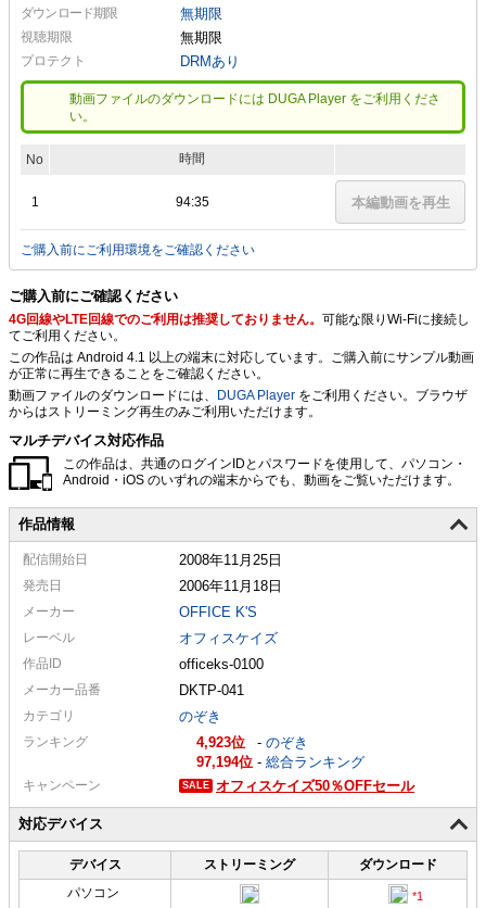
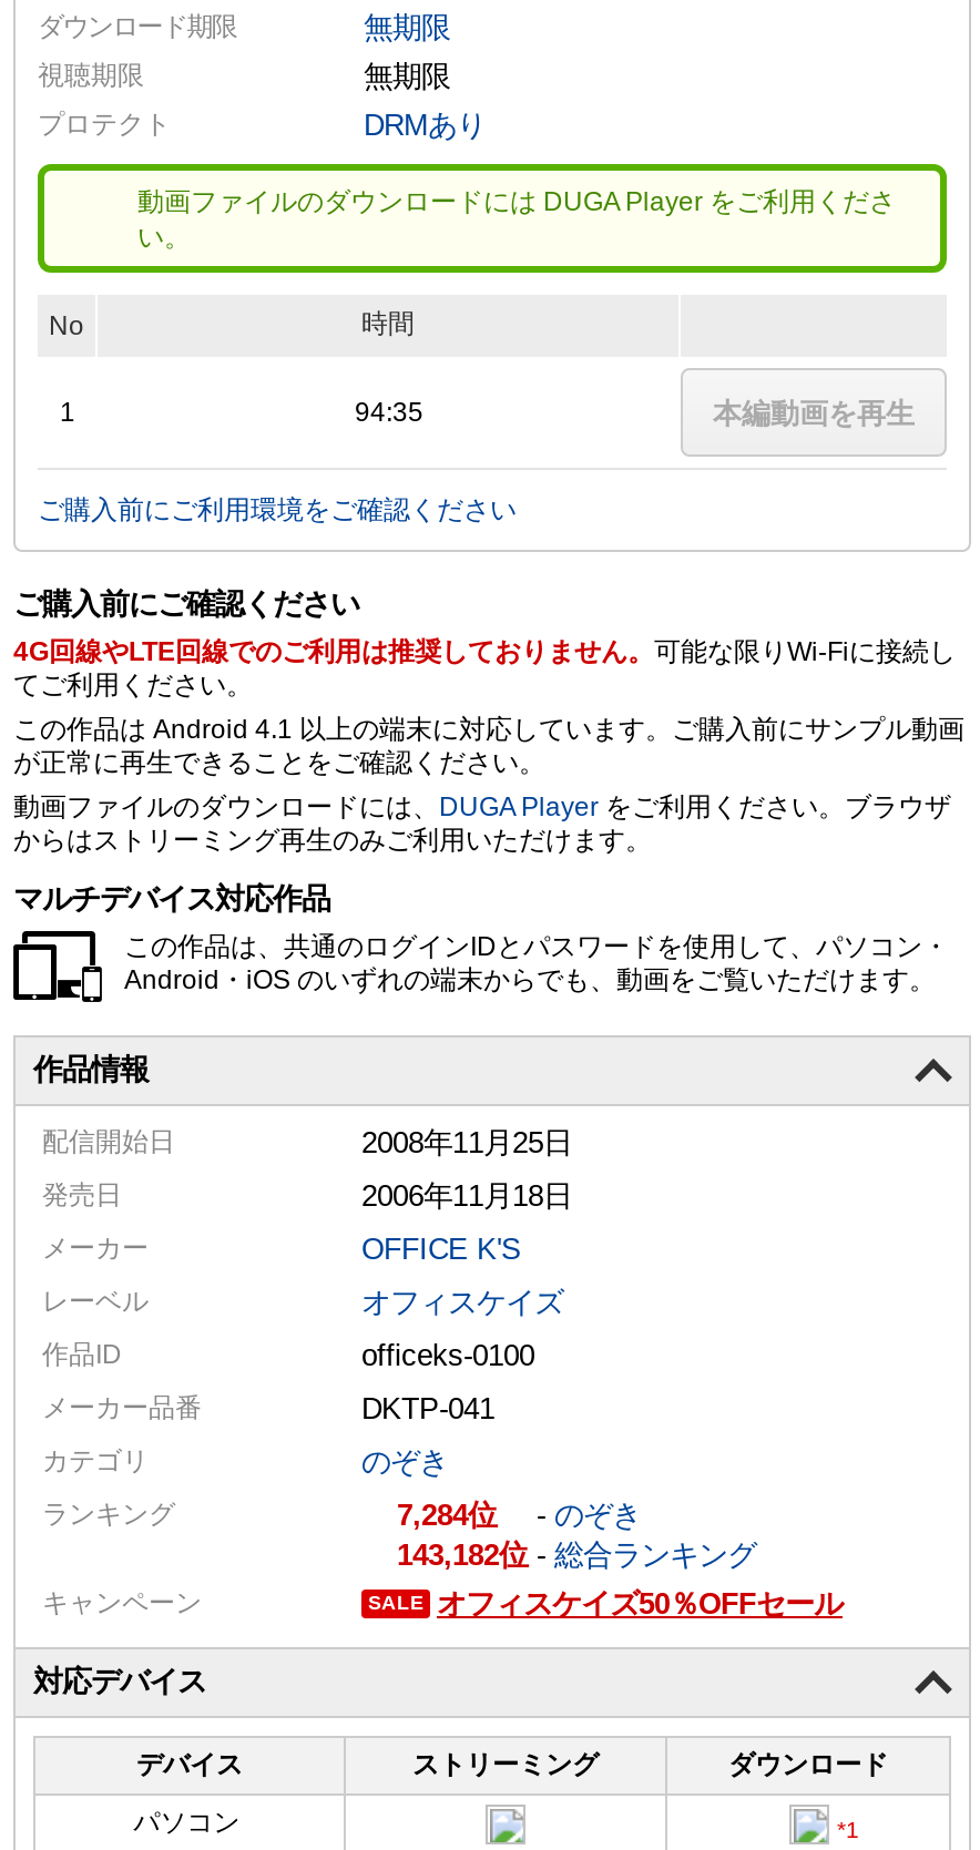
[196,734,308,750] 4,923 -のぞき -> [397,1498,641,1531] 7,284 -のぞき
[196,754,364,770] 97,194 -総合ランキング -> [397,1538,756,1571] 143,182 -総合ランキング

